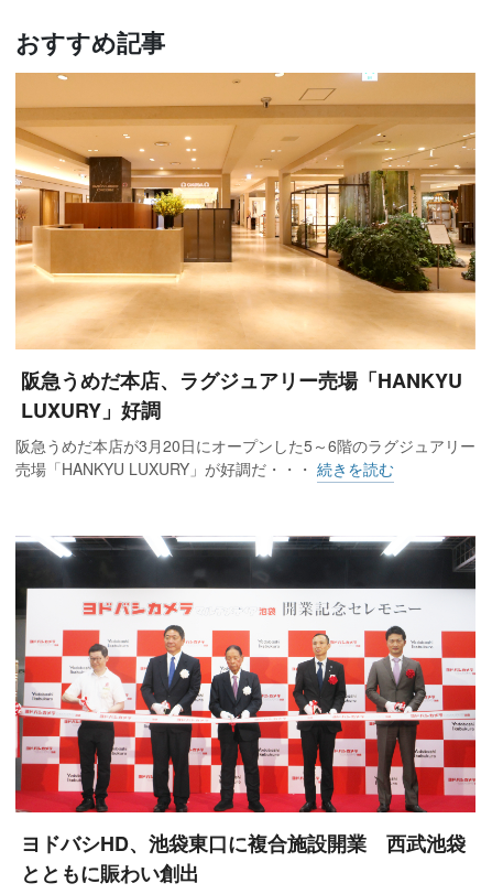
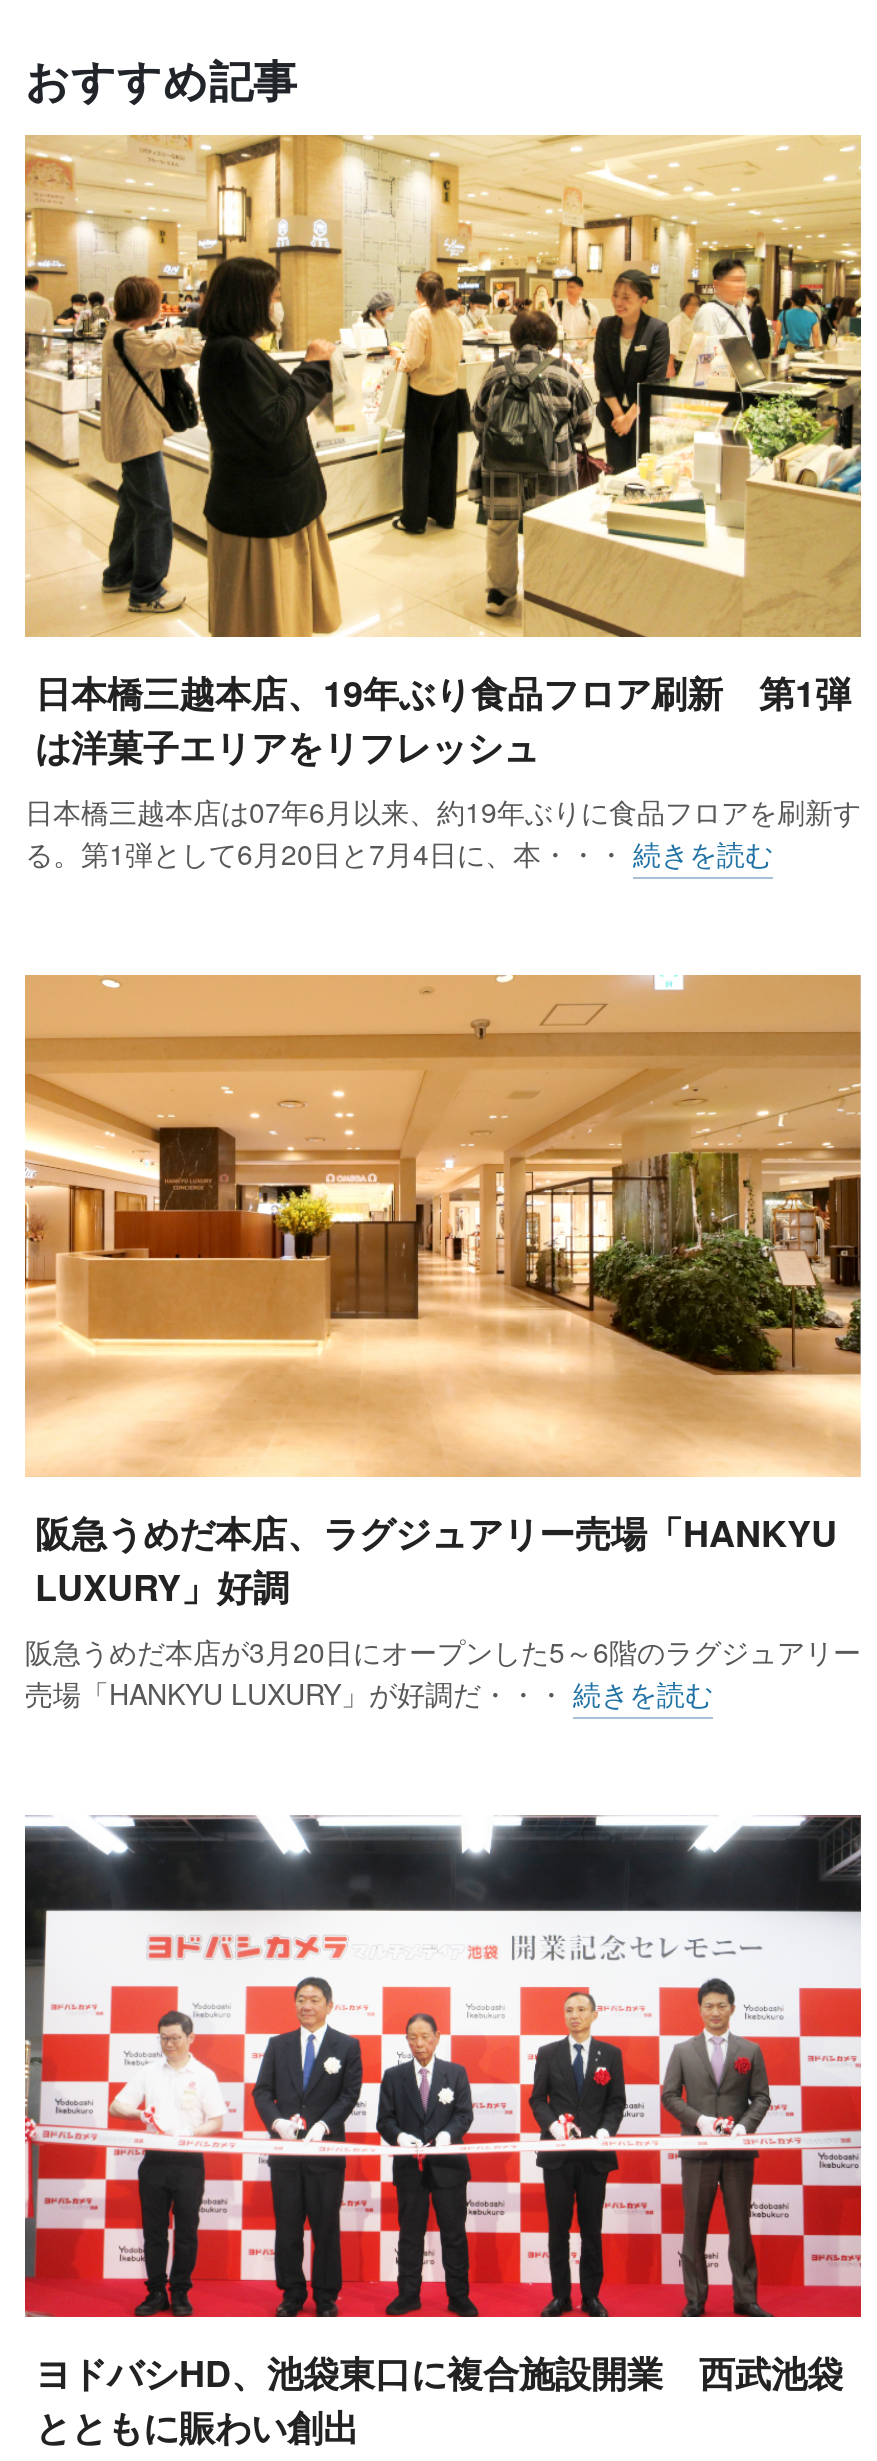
none -> [23,135,863,873] [image] | 日本橋三越本店、19年ぶり食品フロア刷新 第1弾 | は洋菓子エリアをリフレッシュ | 日本橋三越本店は07年6月以来、約19年ぶりに食品フロアを刷新す | る。第1弾として6月20日と7月4日に、本・・・続きを読む

